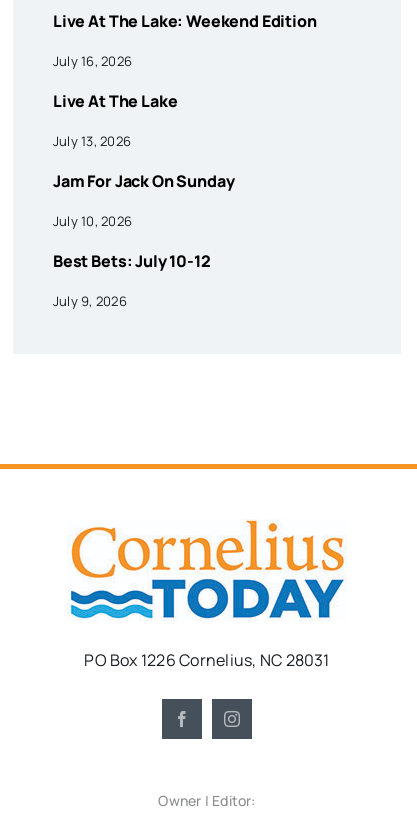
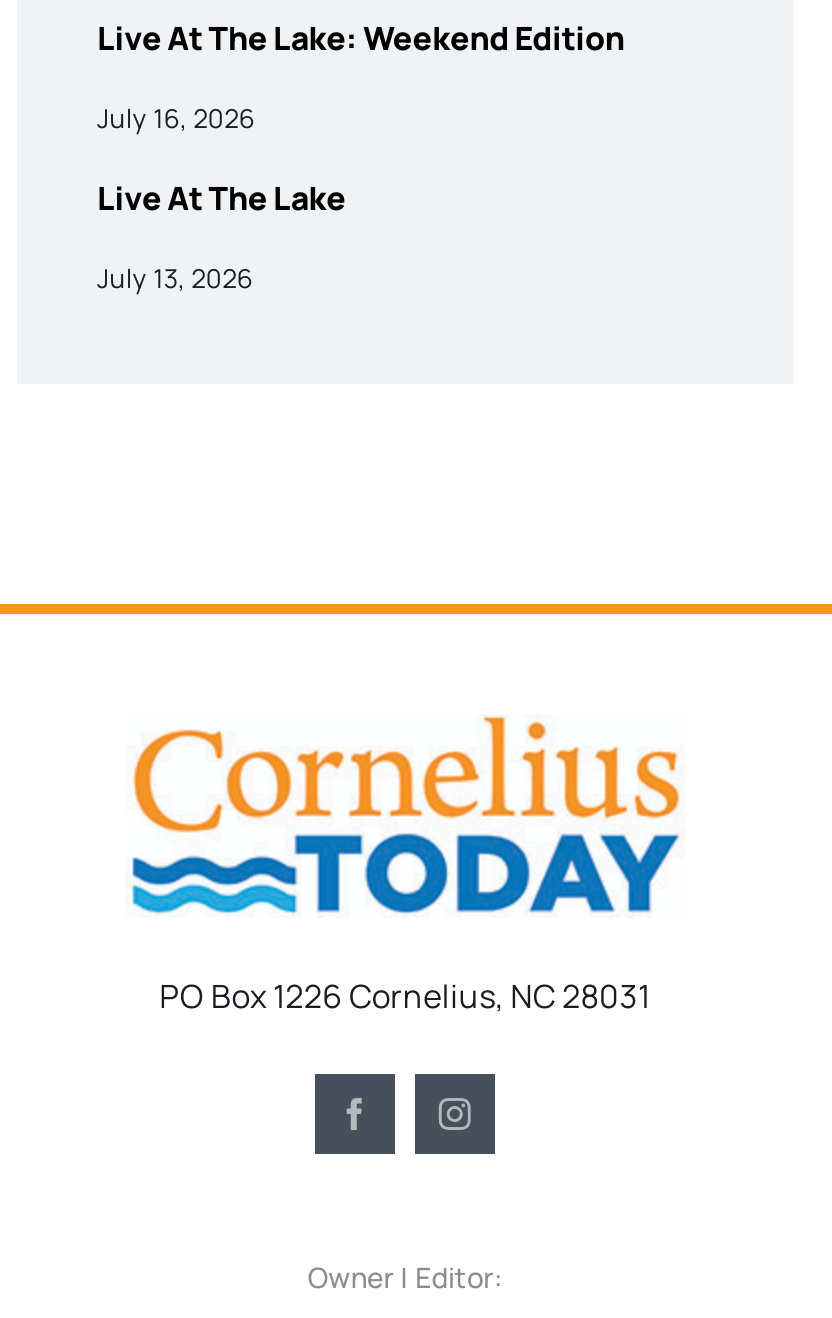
[53,170,234,310] Jam For Jack On Sunday | July 10, 2026 | Best Bets: July 10-12 | July 9, 2026 -> none

